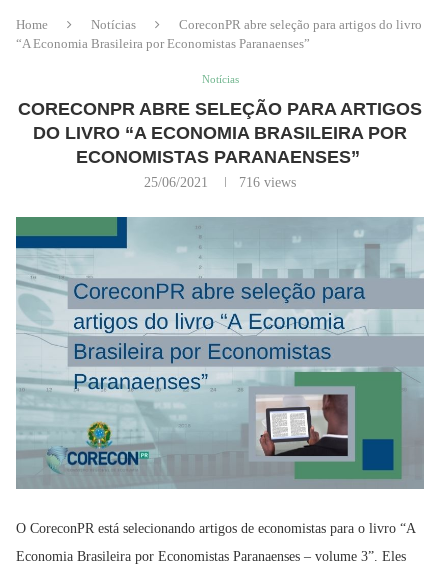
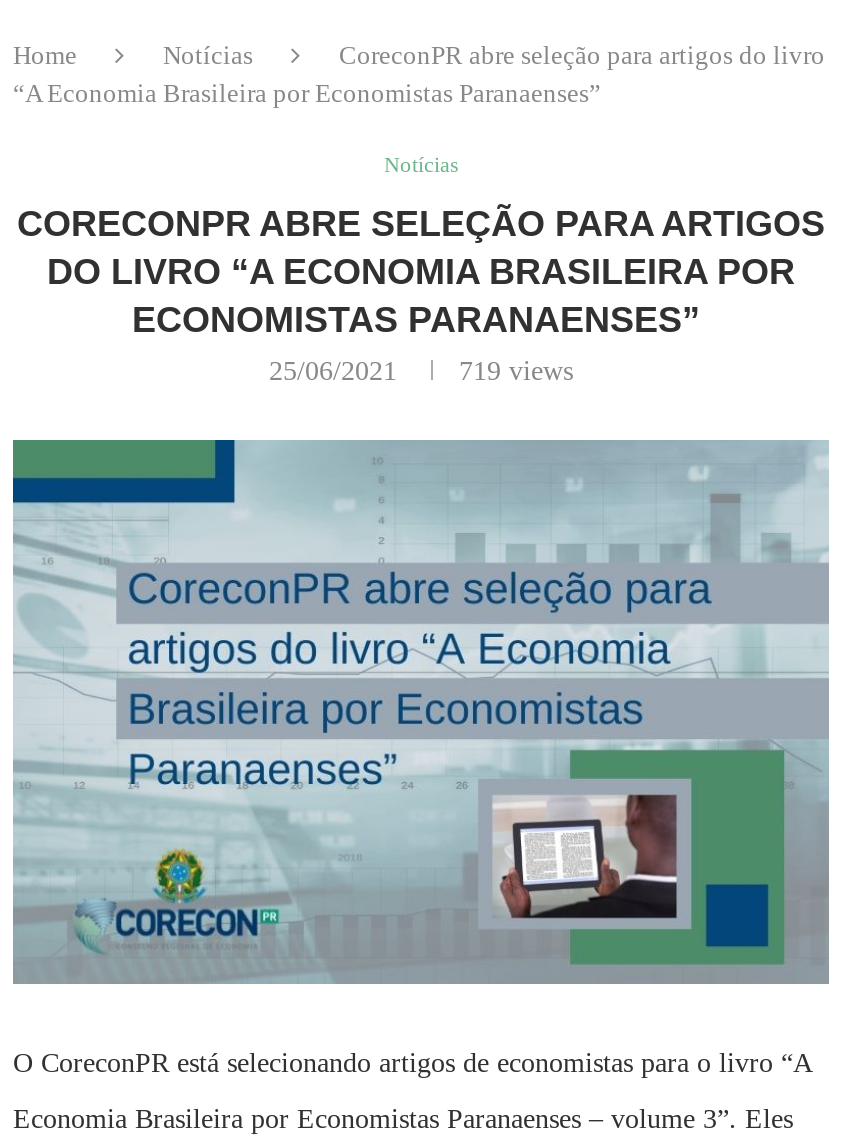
[239,175,296,190] 716 views -> [459,356,573,386] 719 views

